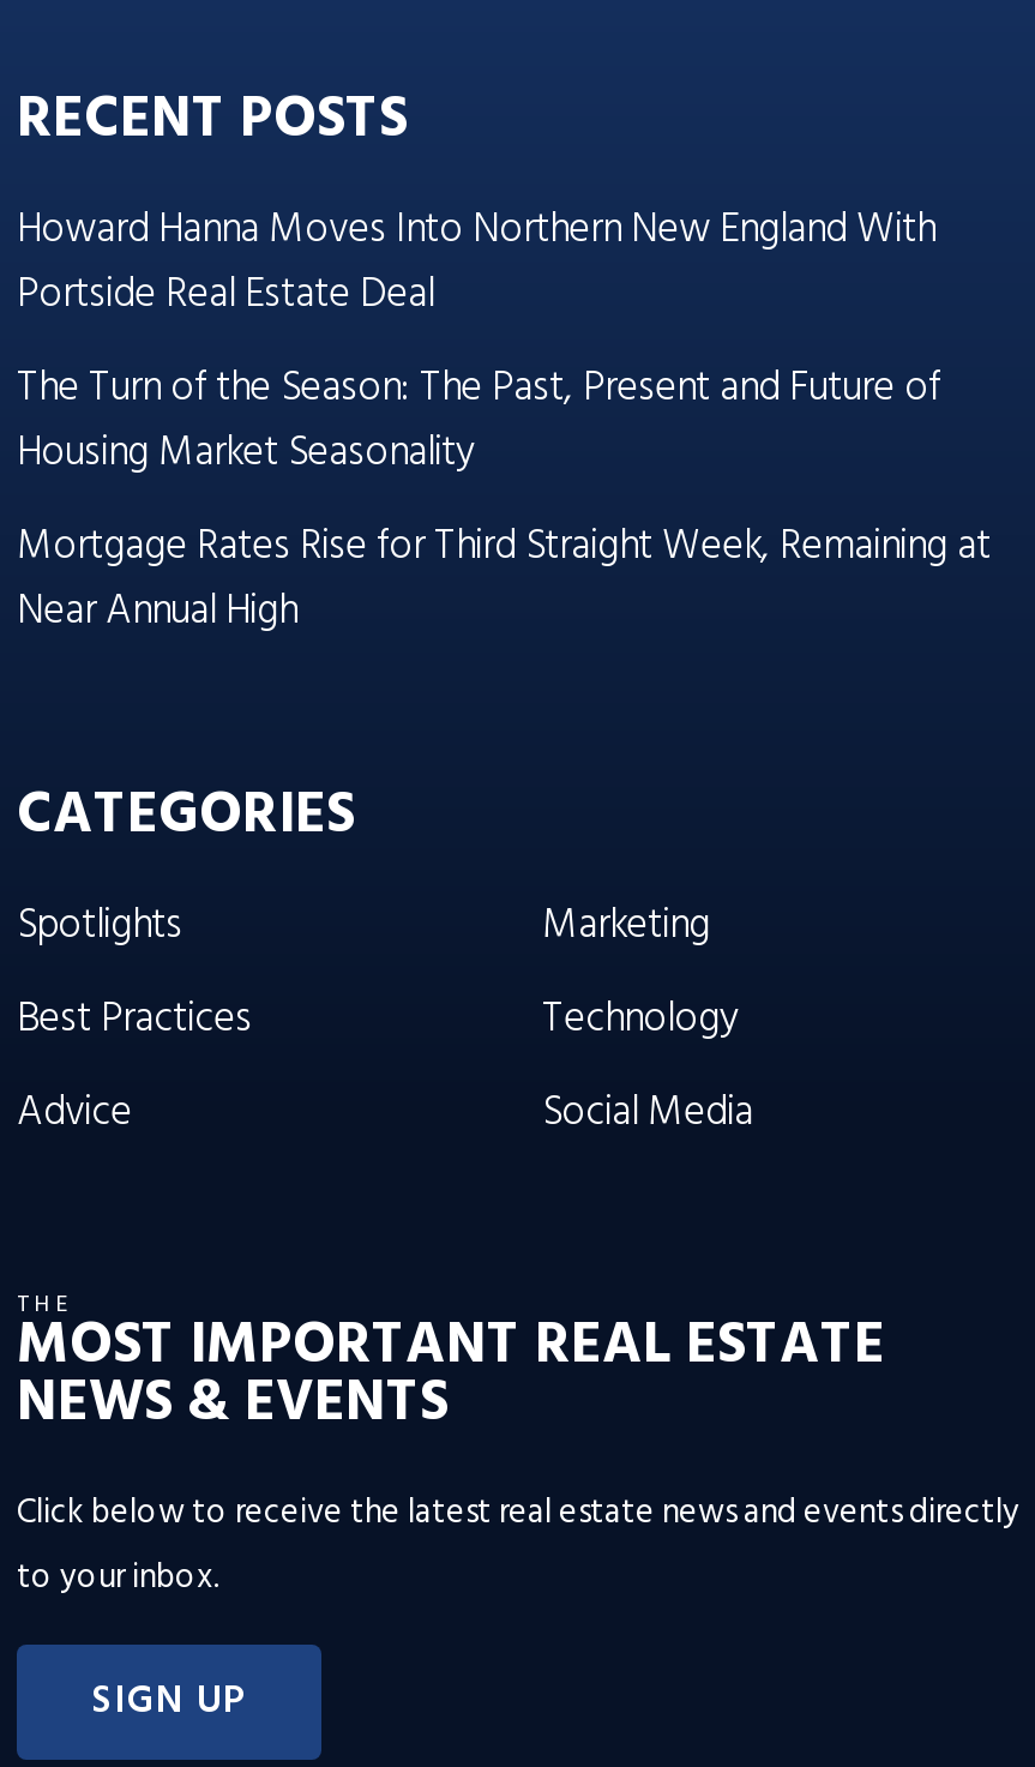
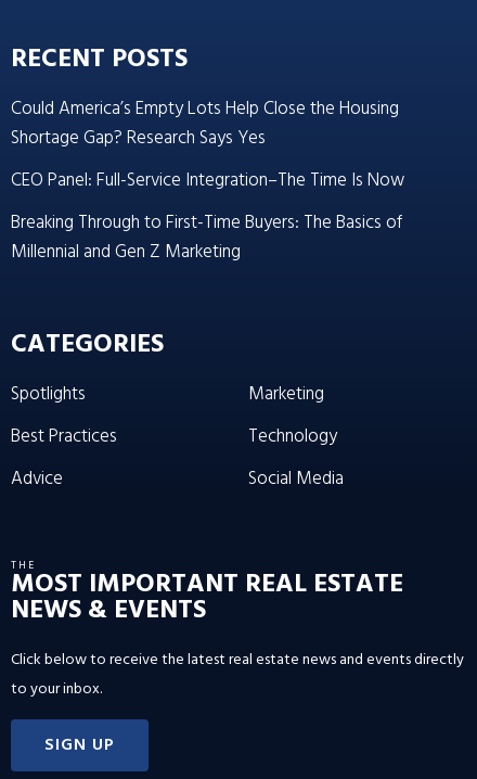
[17,198,991,644] Howard Hanna Moves Into Northern New England With | Portside Real Estate Deal | The Turn of the Season: The Past, Present and Future of | Housing Market Seasonality | Mortgage Rates Rise for Third Straight Week, Remaining at | Near Annual High -> [11,94,404,267] Could America’s Empty Lots Help Close the Housing | Shortage Gap? Research Says Yes | CEO Panel: Full-Service Integration–The Time Is Now | Breaking Through to First-Time Buyers: The Basics of | Millennial and Gen Z Marketing

